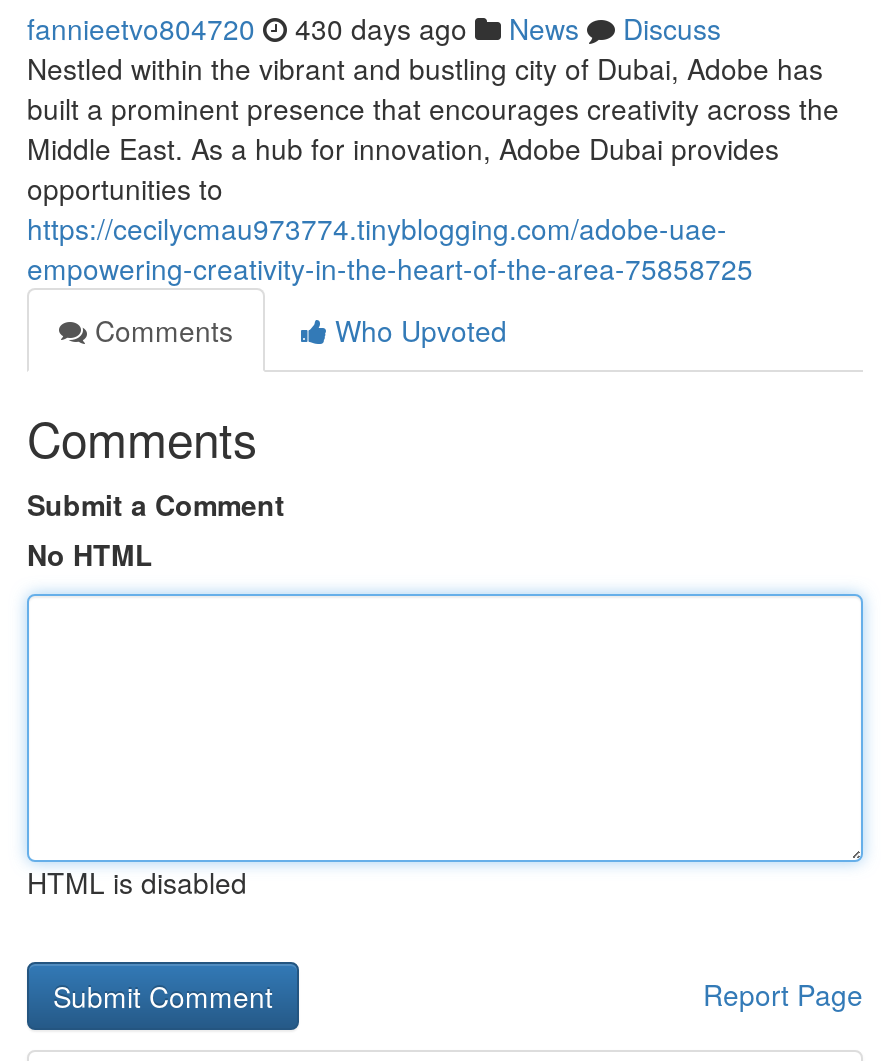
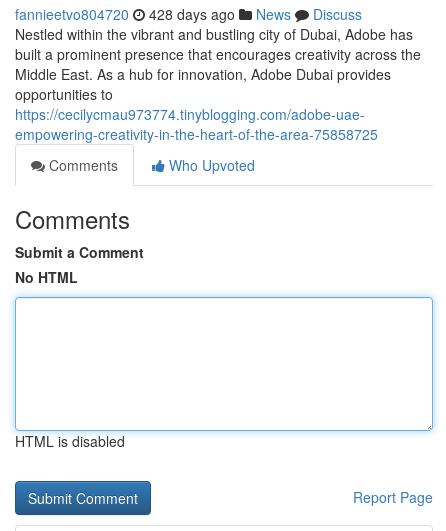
[27,8,721,48] fannieetvo804720 430 days ago News Discuss -> [15,4,362,24] fannieetvo804720 428 days ago News Discuss

